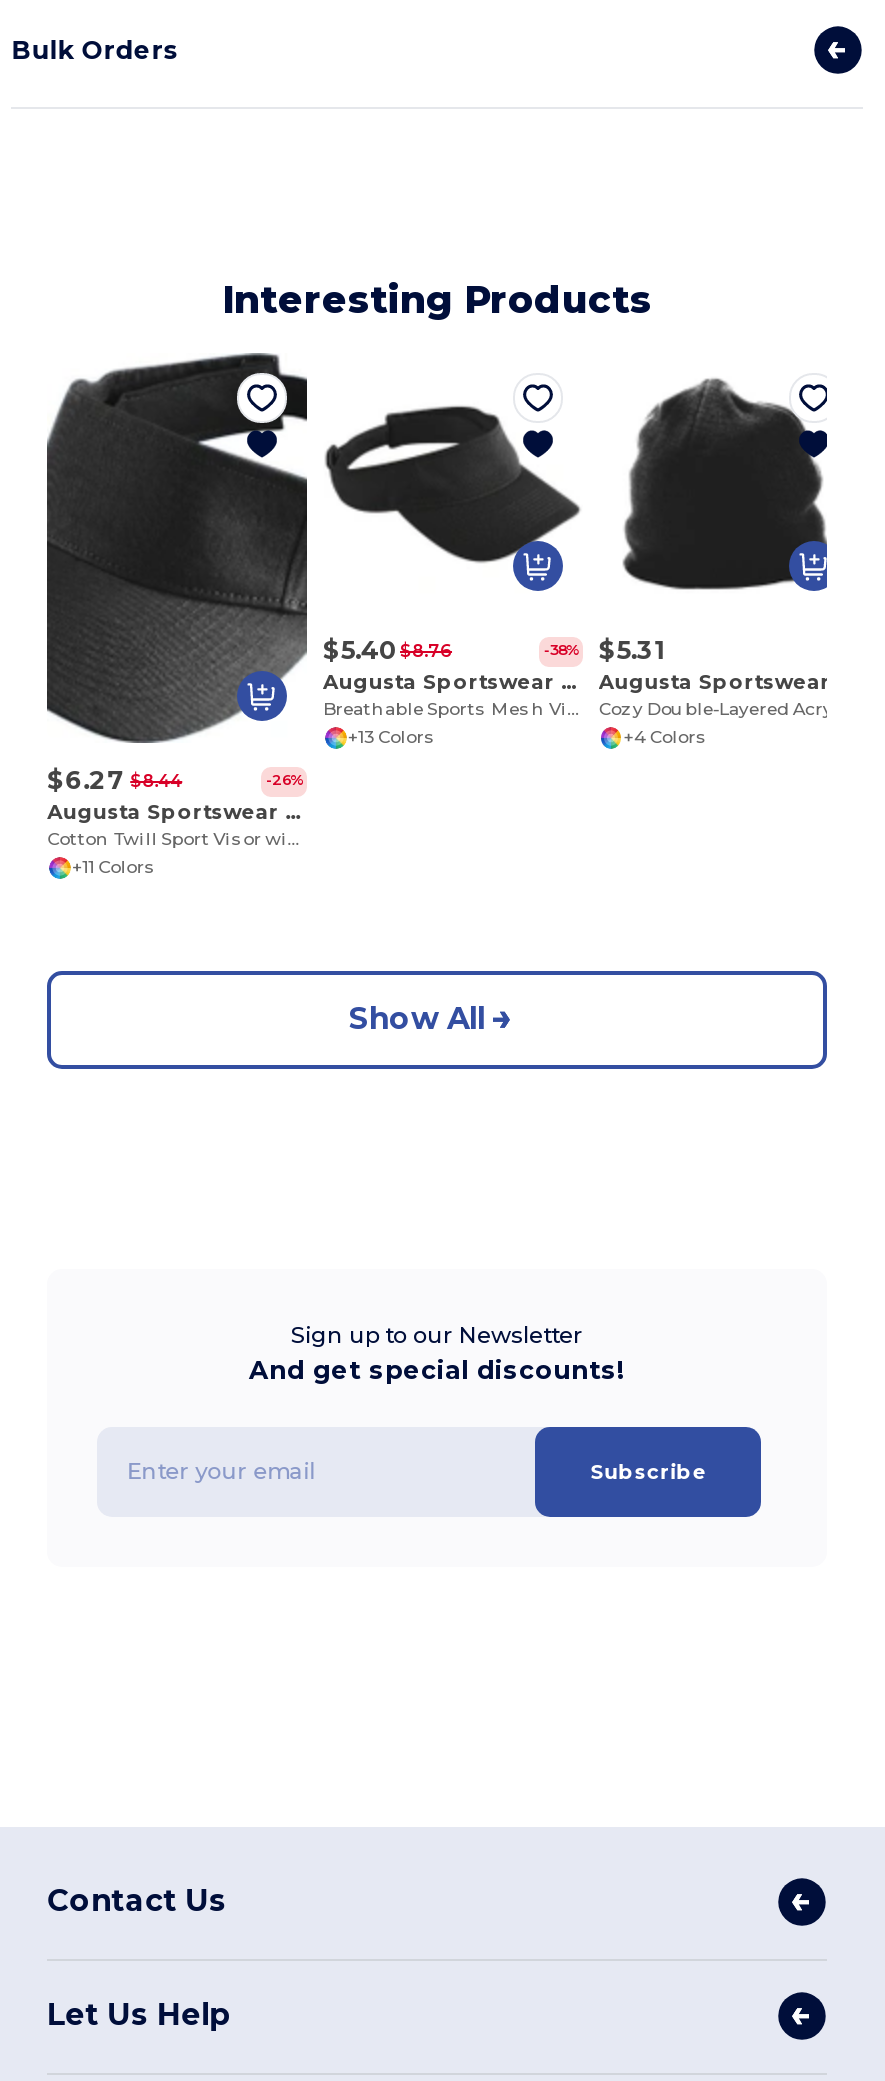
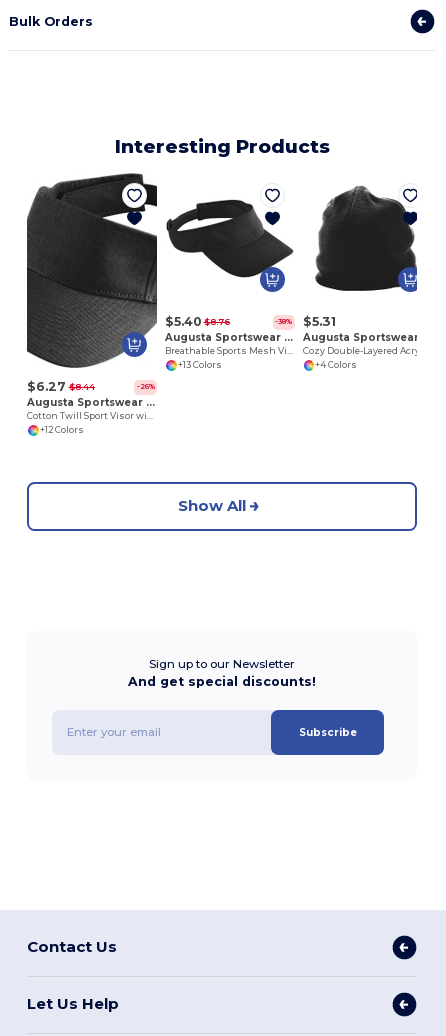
[72,857,156,877] +11 Colors -> [40,425,84,435] +12 Colors

